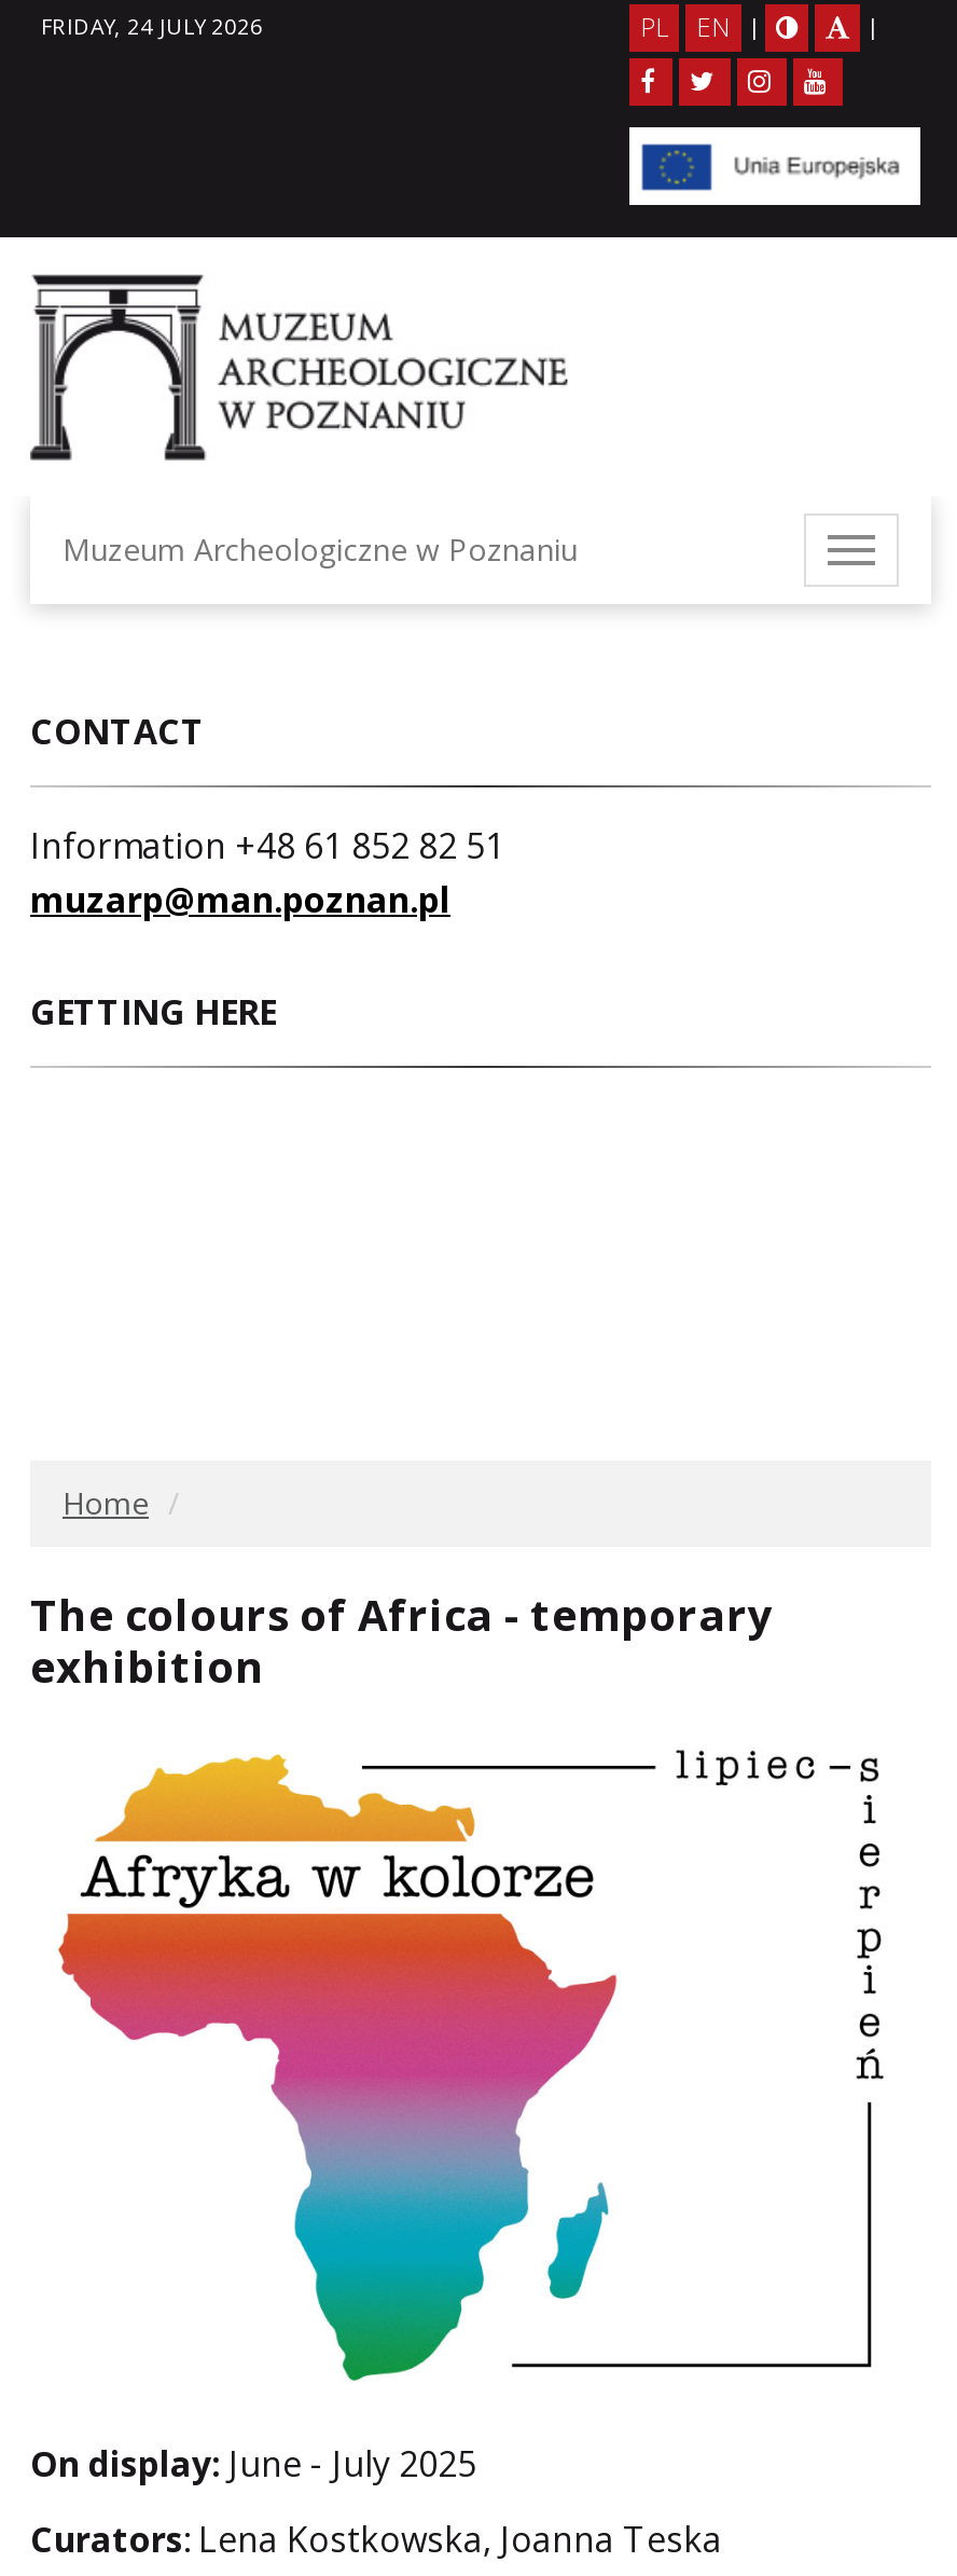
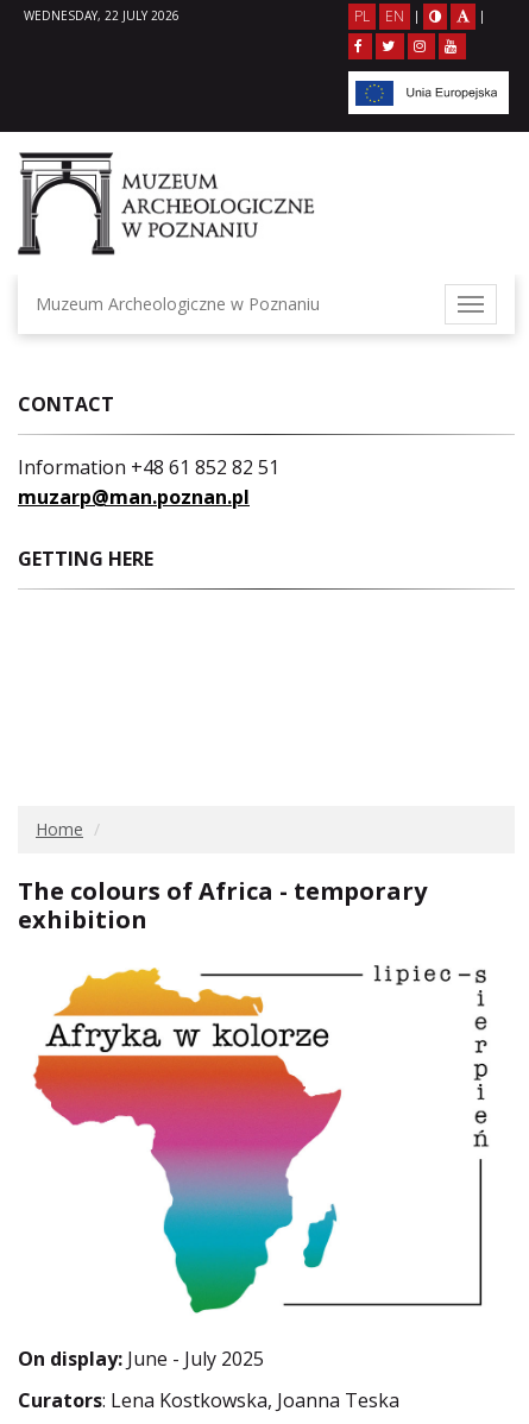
[41,11,263,41] FRIDAY, 24 JULY 2026 -> [24,7,180,24] WEDNESDAY, 22 JULY 2026

